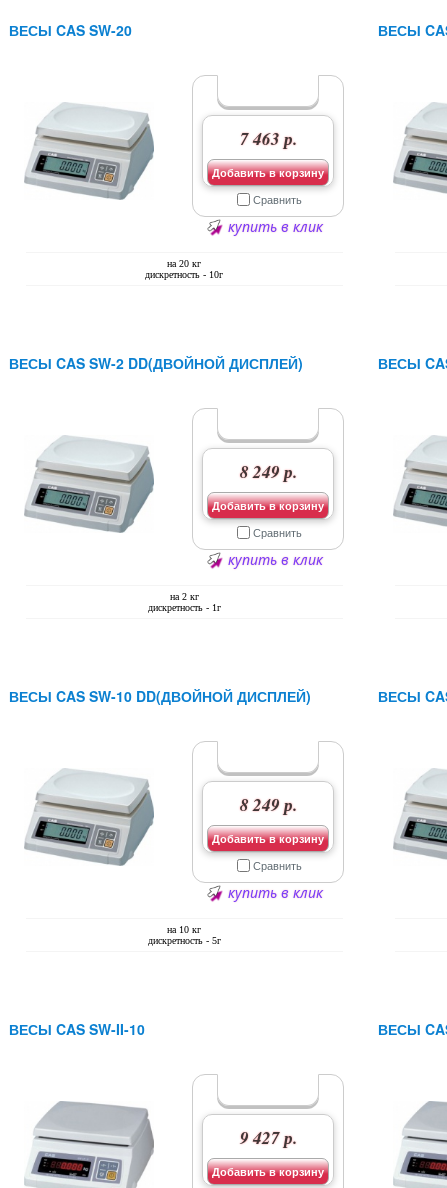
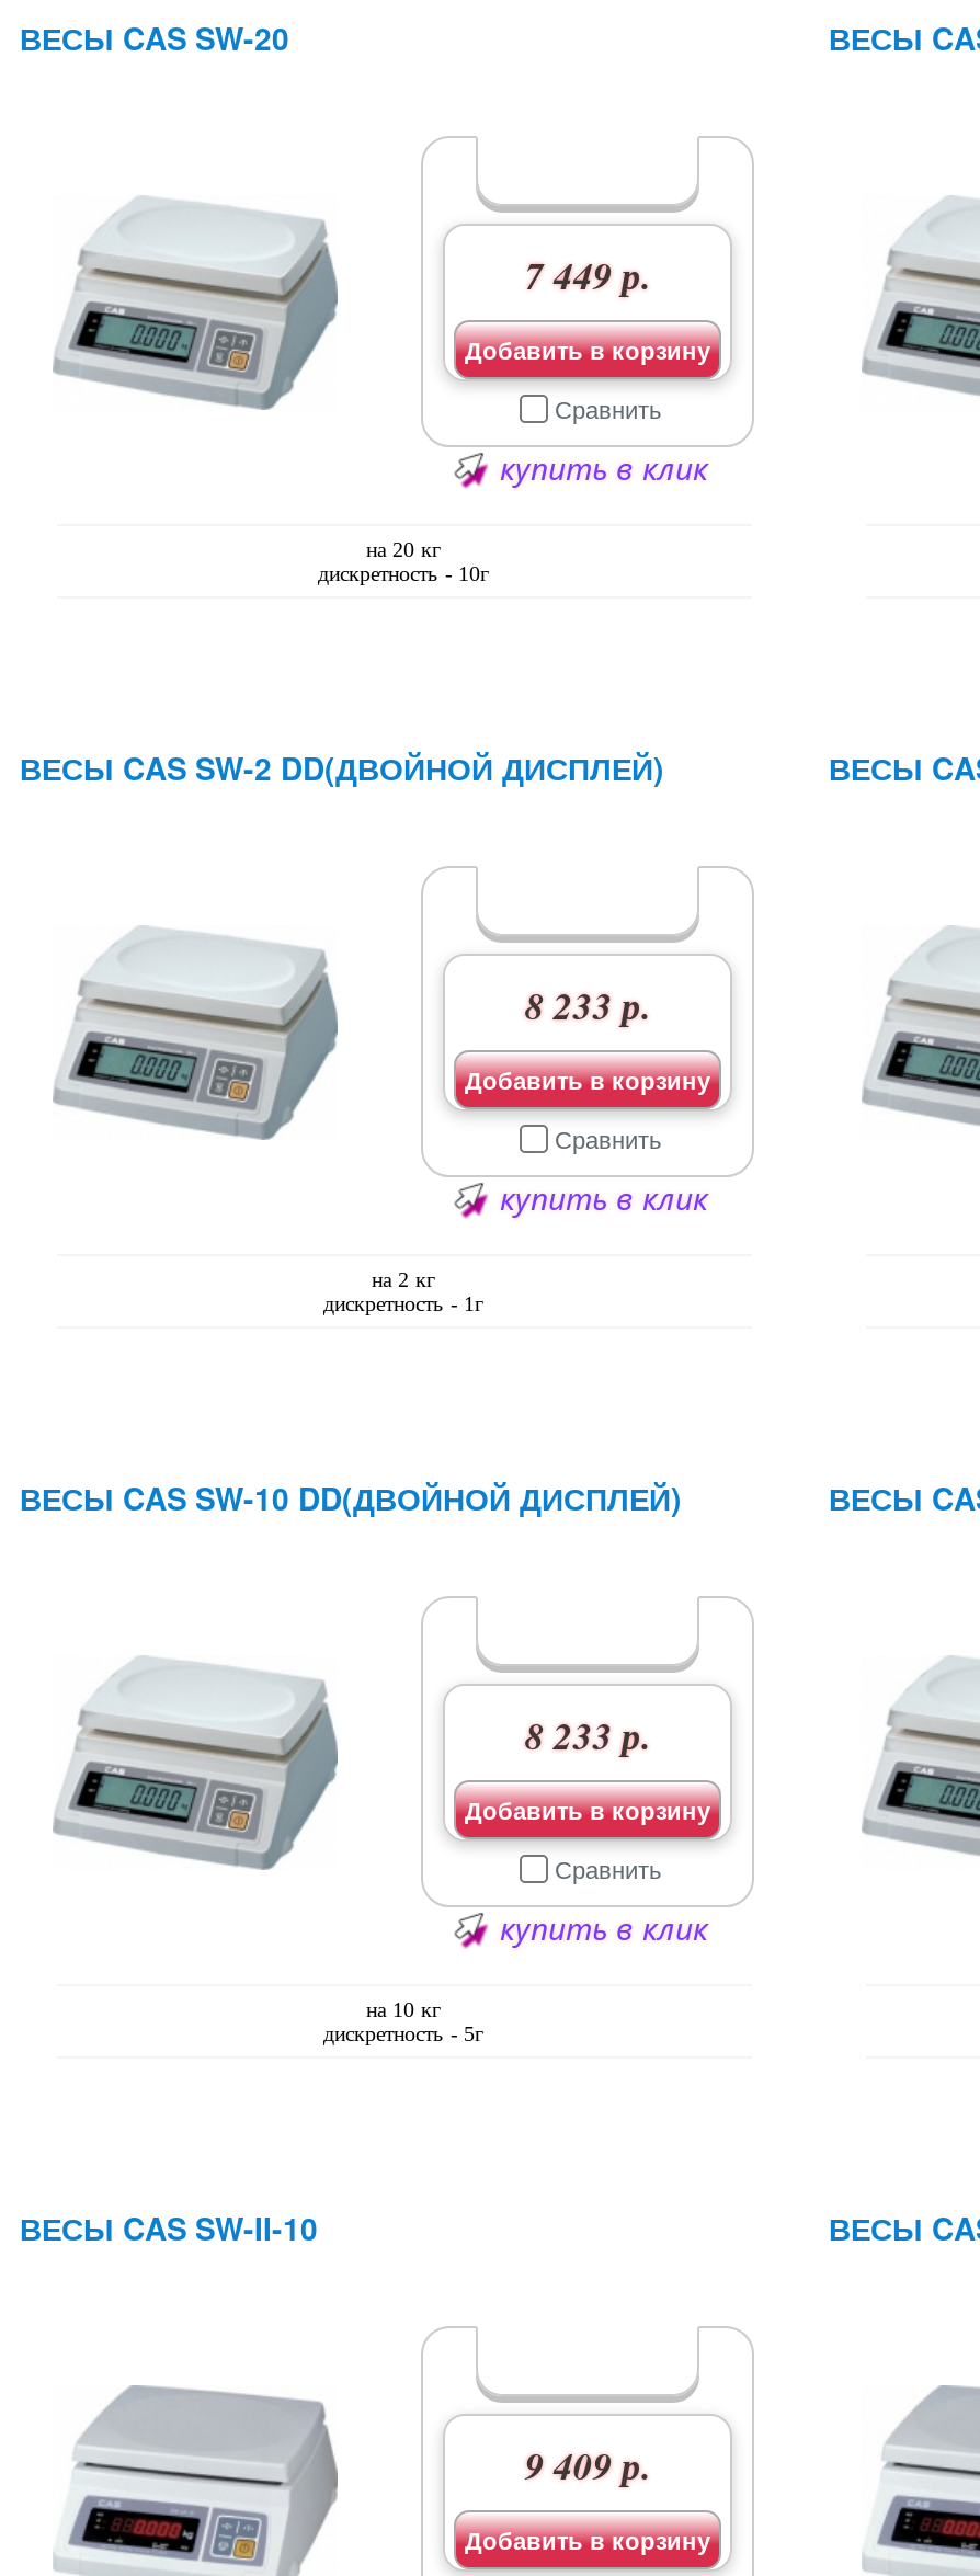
[239,127,296,151] 7 463 р. -> [525,250,650,303] 7 449 р.
[239,460,296,484] 8 249 р. -> [525,980,650,1033] 8 233 р.
[239,793,296,817] 8 249 р. -> [525,1710,650,1763] 8 233 р.
[239,1126,296,1150] 9 427 р. -> [525,2440,650,2493] 9 409 р.

